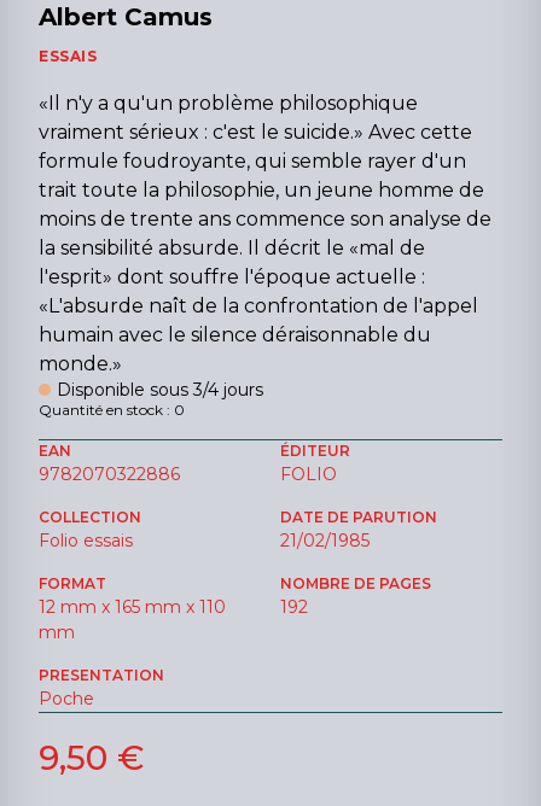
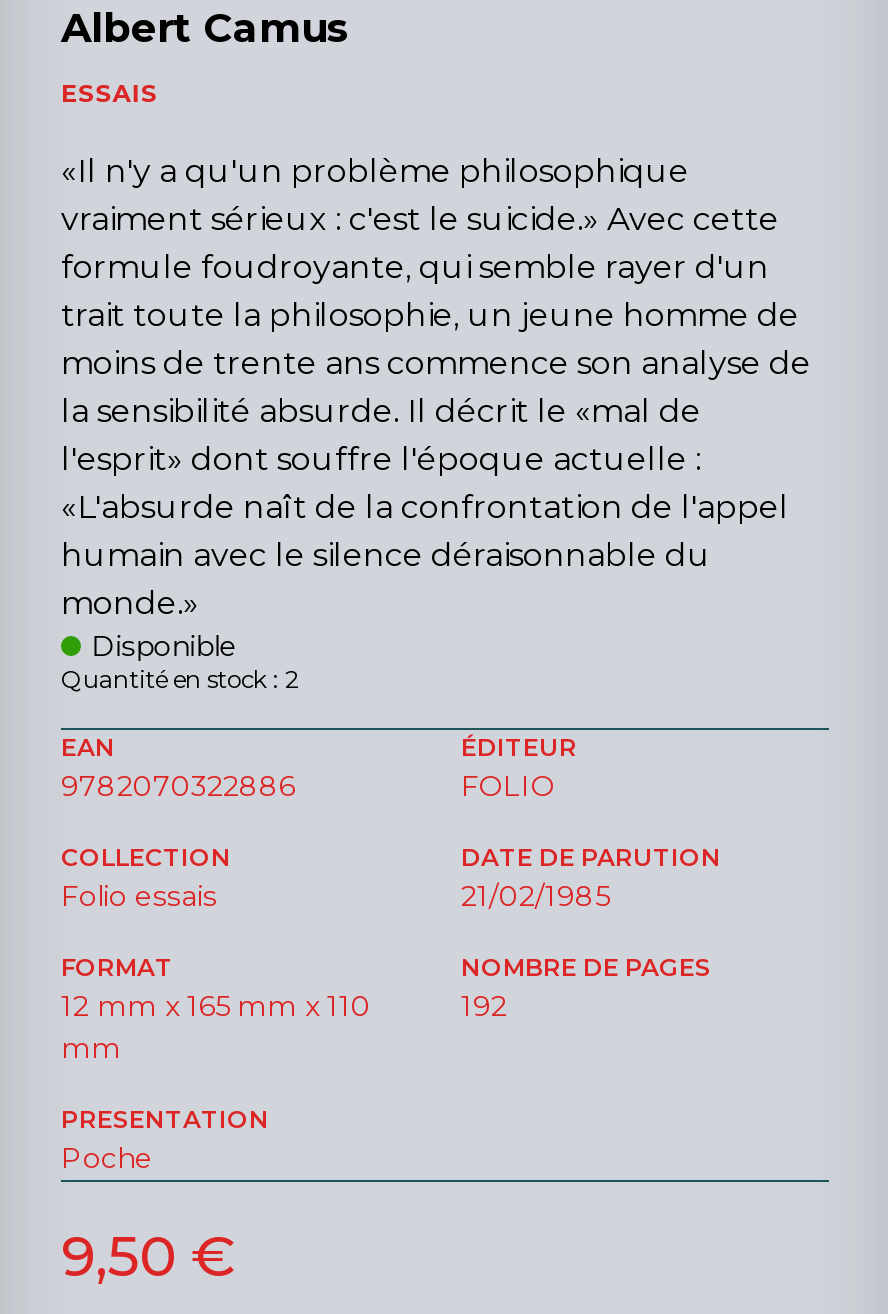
[39,379,263,419] Disponible sous 3/4 jours | Quantité en stock : 0 -> [61,628,299,694] Disponible | Quantité en stock : 2

